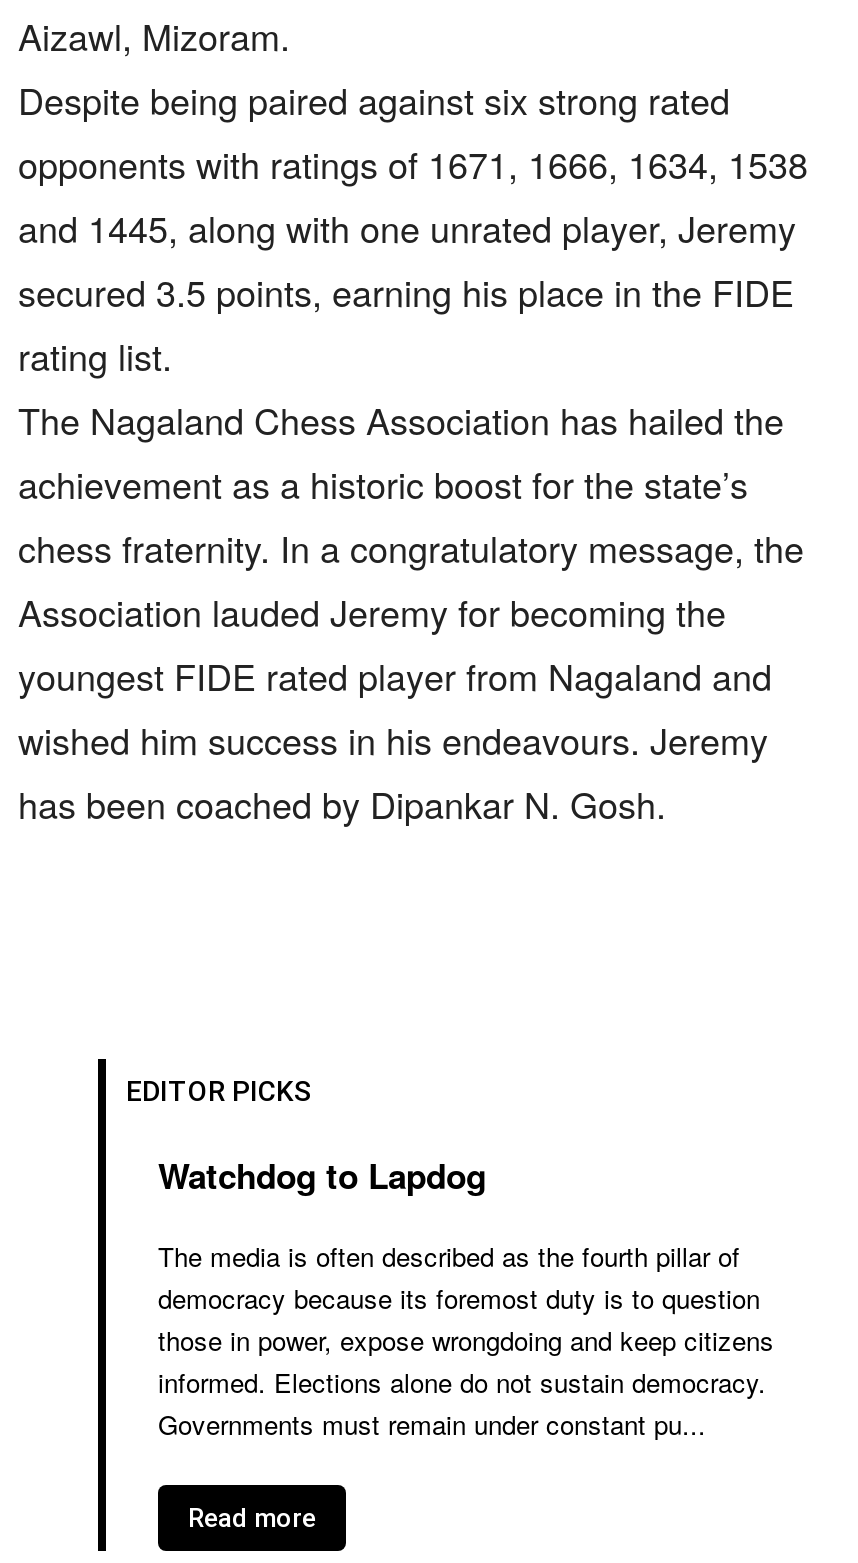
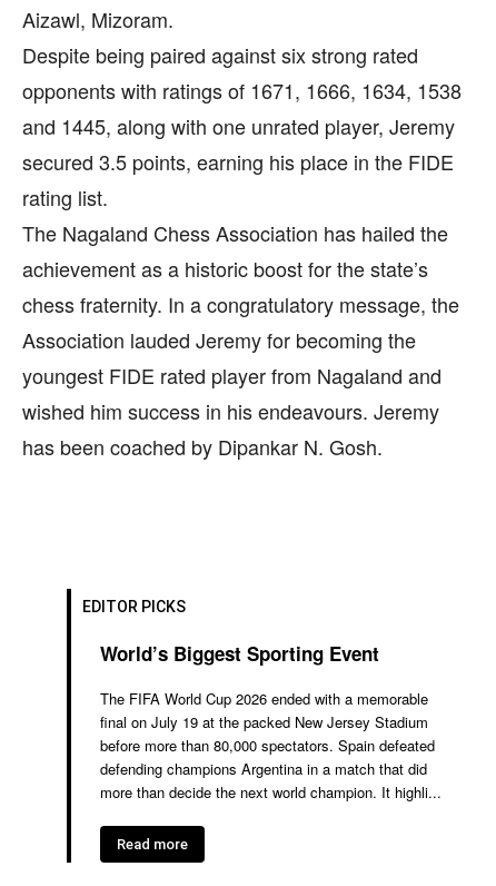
[158,1150,486,1198] Watchdog to Lapdog -> [100,640,379,667] World’s Biggest Sporting Event
[158,1236,774,1442] The media is often described as the fourth pillar of | democracy because its foremost duty is to question | those in power, expose wrongdoing and keep citizens | informed. Elections alone do not sustain democracy. | Governments must remain under constant pu... -> [100,688,442,803] The FIFA World Cup 2026 ended with a memorable | final on July 19 at the packed New Jersey Stadium | before more than 80,000 spectators. Spain defeated | defending champions Argentina in a match that did | more than decide the next world champion. It highli...

